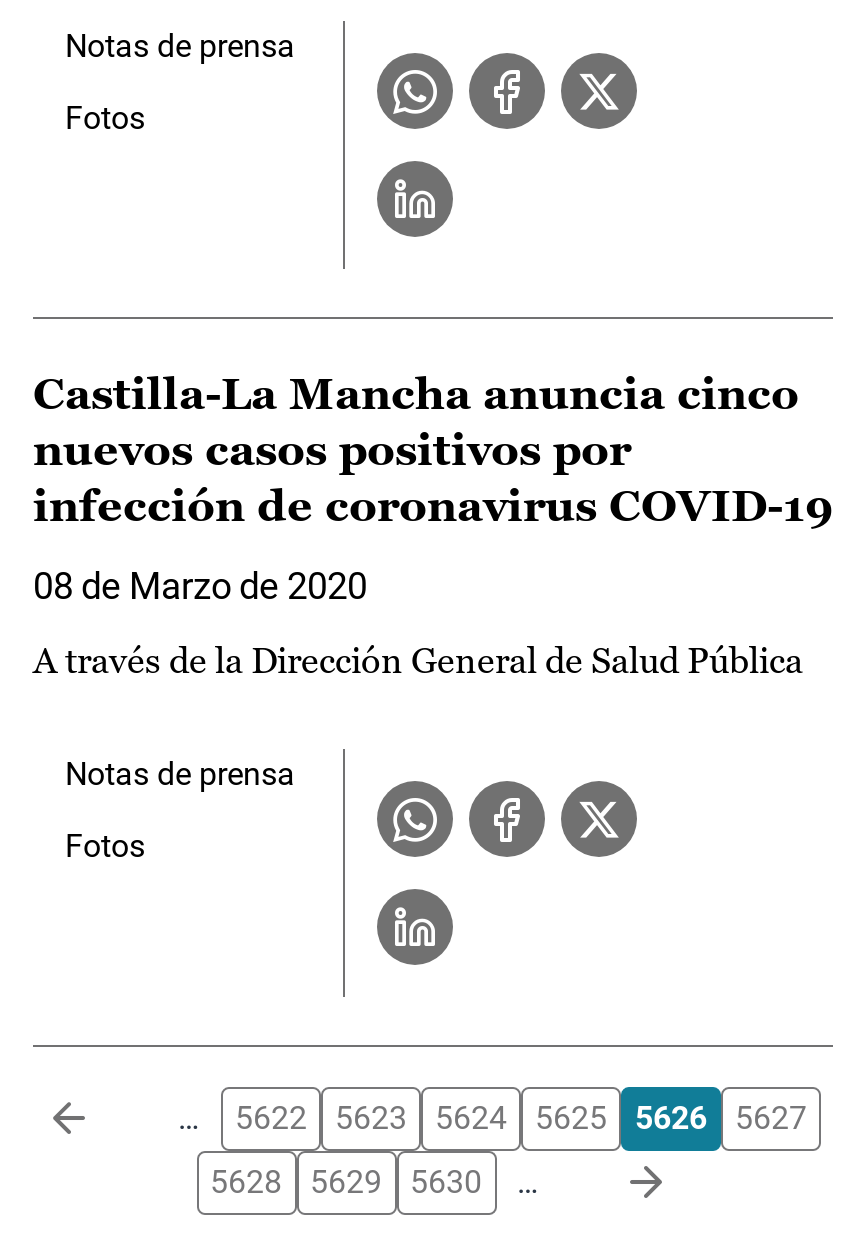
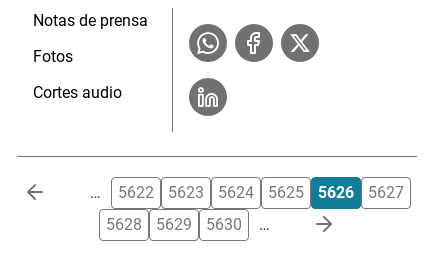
[33,369,833,865] Castilla-La Mancha anuncia cinco | nuevos casos positivos por | infección de coronavirus COVID-19 | 08 de Marzo de 2020 | A través de la Dirección General de Salud Pública | Notas de prensa | Fotos -> [33,83,122,102] Cortes audio

